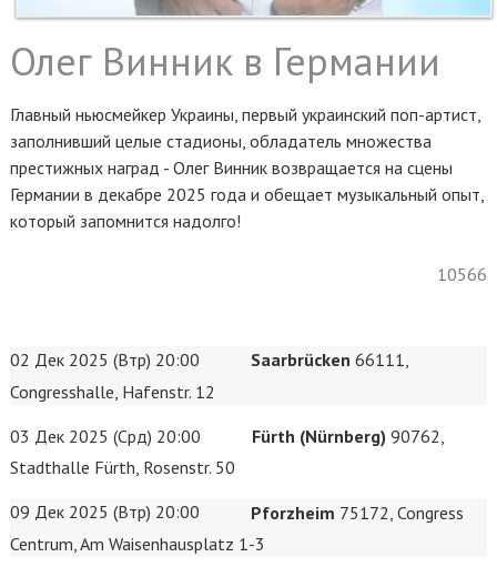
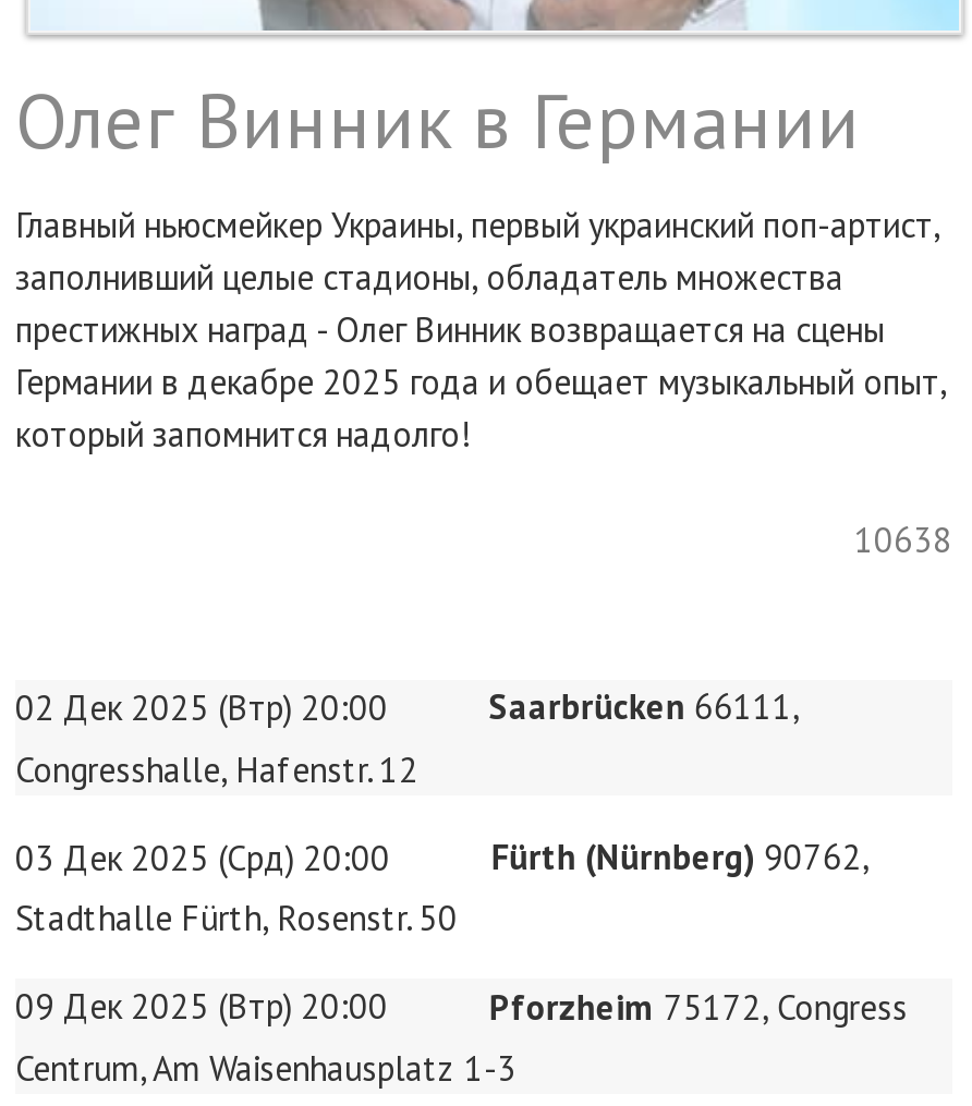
[437,263,487,286] 10566 -> [854,517,952,561] 10638

